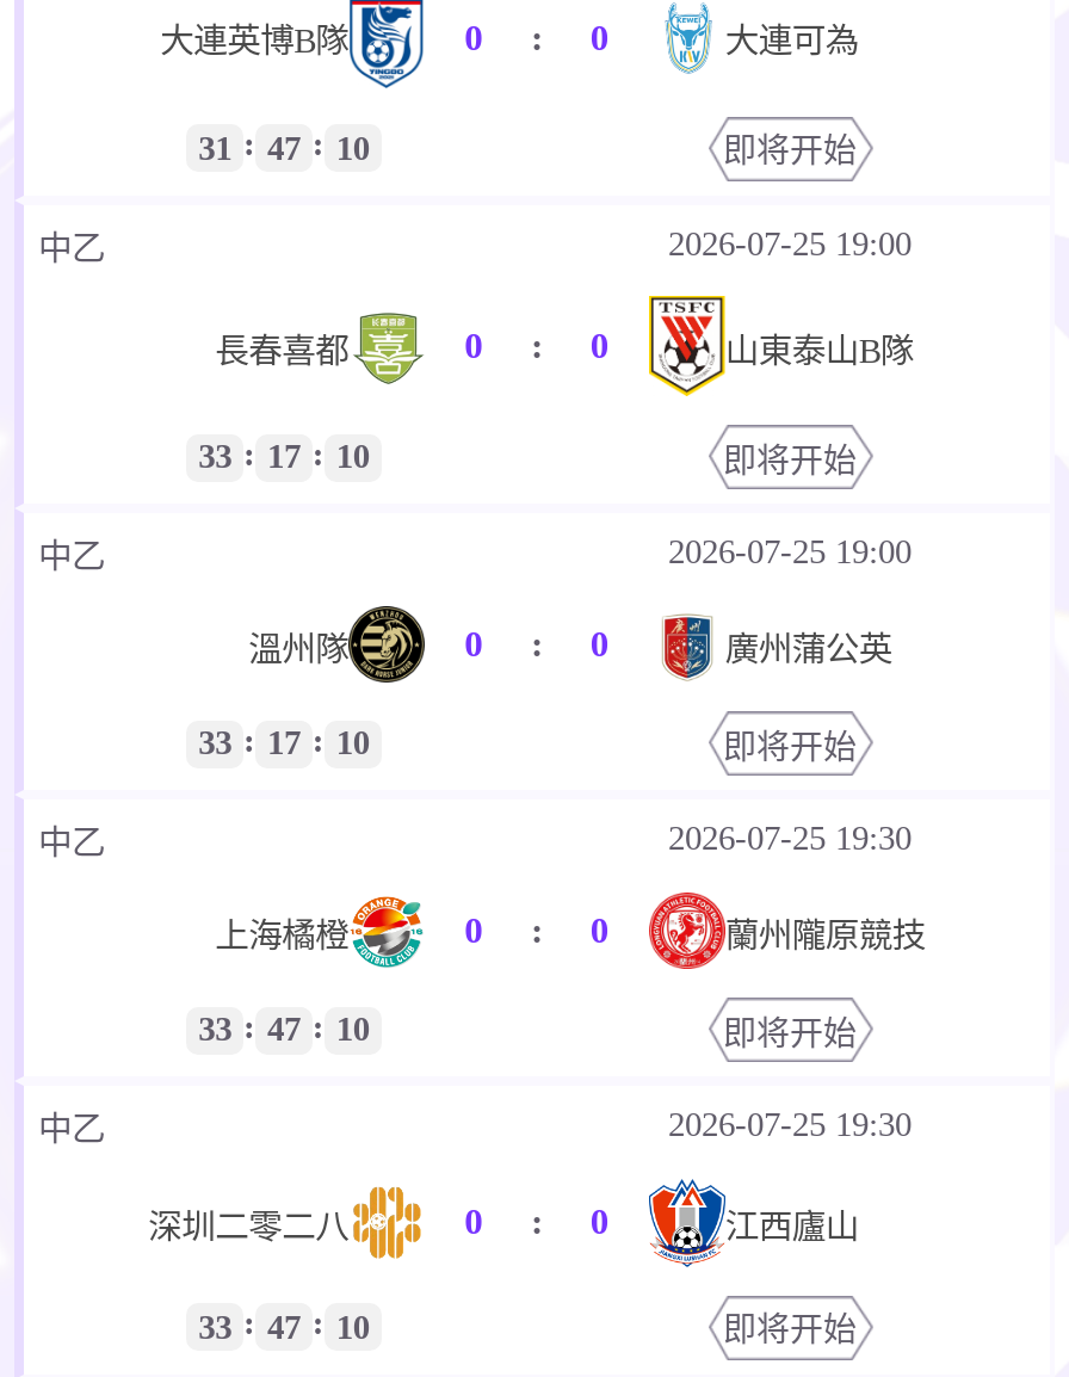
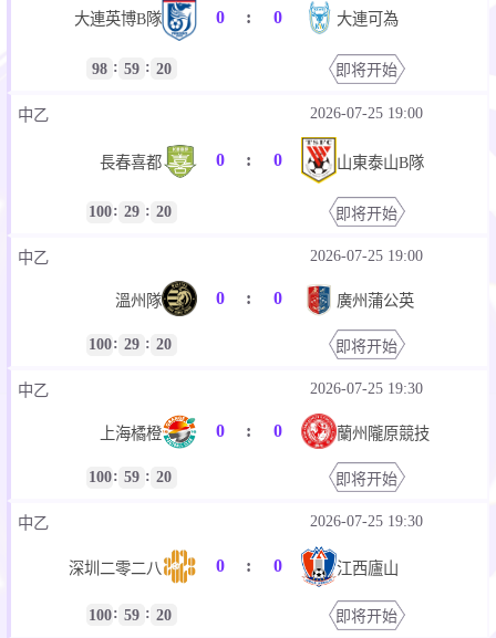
[198,124,370,166] 31 : 47 : 10 -> [92,57,171,77] 98 : 59 : 20
[198,434,370,476] 33 : 17 : 10 -> [88,201,171,220] 100 : 29 : 20
[198,720,370,762] 33 : 17 : 10 -> [88,333,171,353] 100 : 29 : 20
[198,1006,370,1048] 33 : 47 : 10 -> [88,466,171,486] 100 : 59 : 20
[198,1303,370,1345] 33 : 47 : 10 -> [88,604,171,623] 100 : 59 : 20

